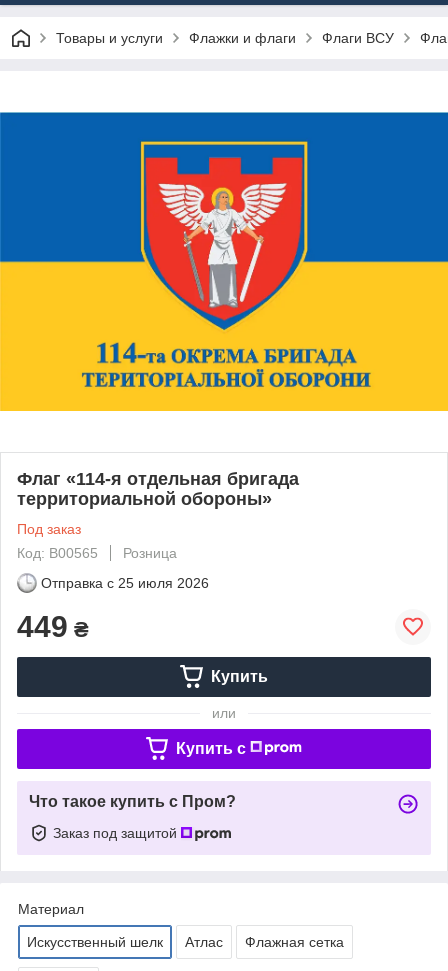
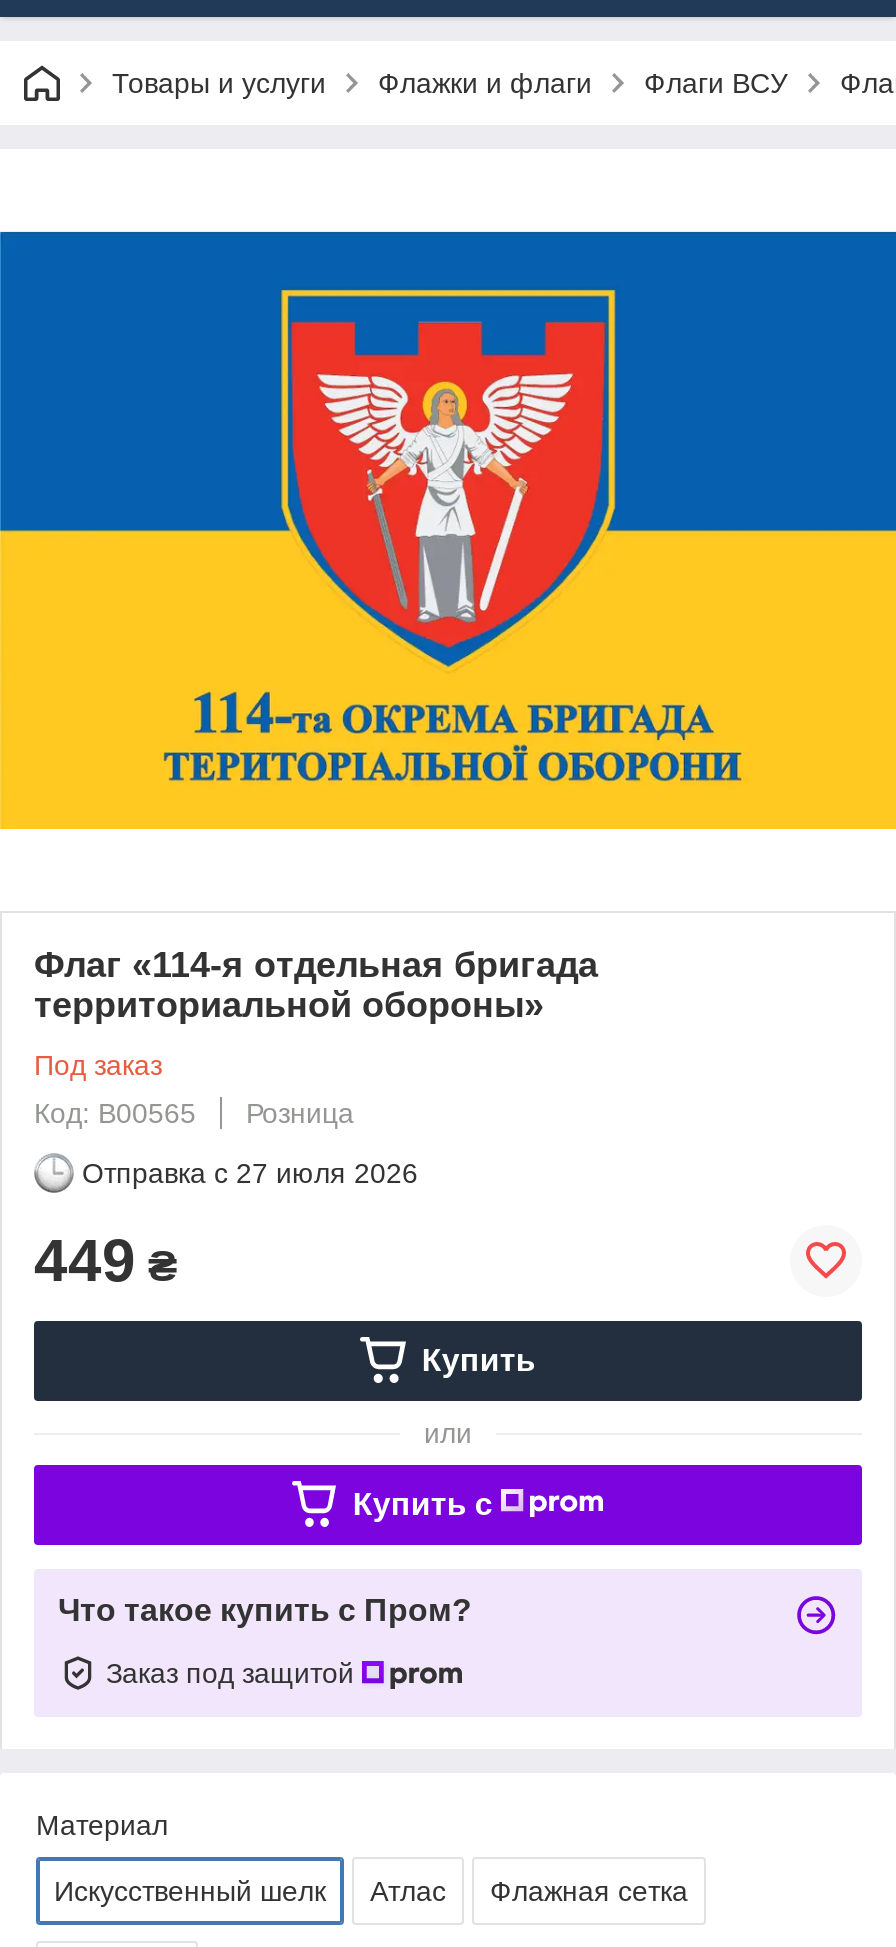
[41,575,209,591] Отправка с 25 июля 2026 -> [82,1157,418,1189] Отправка с 27 июля 2026

